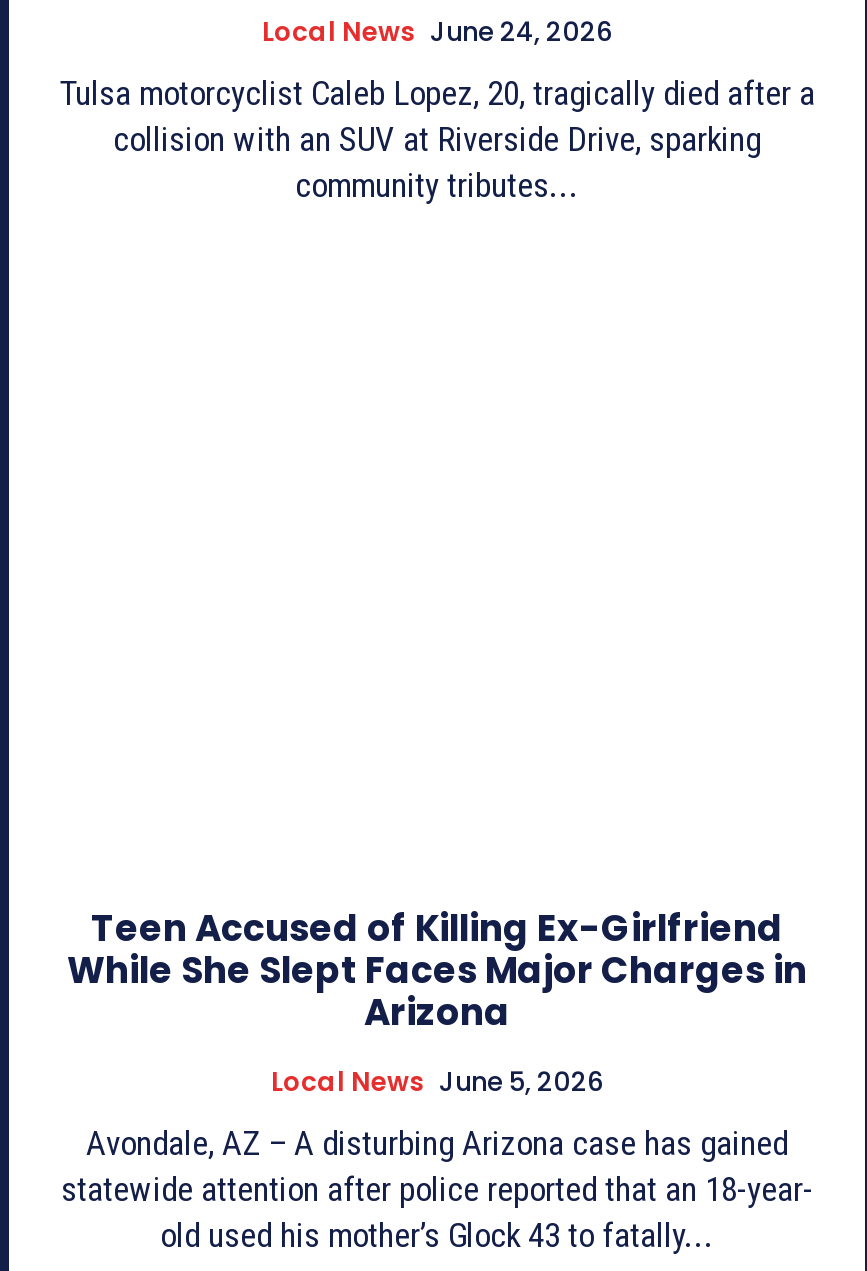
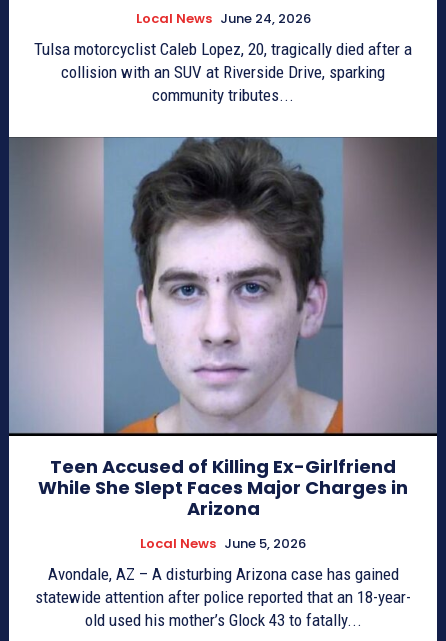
none -> [9,136,437,437] [image]

